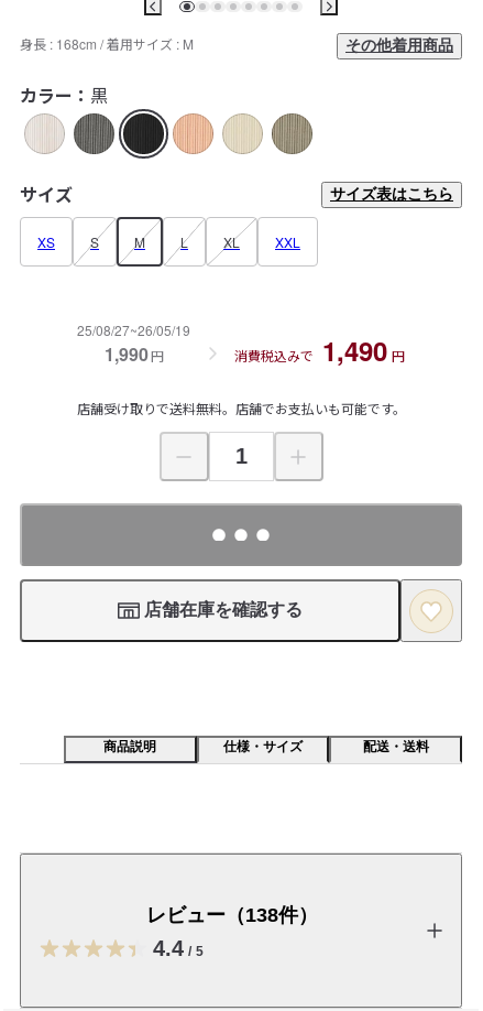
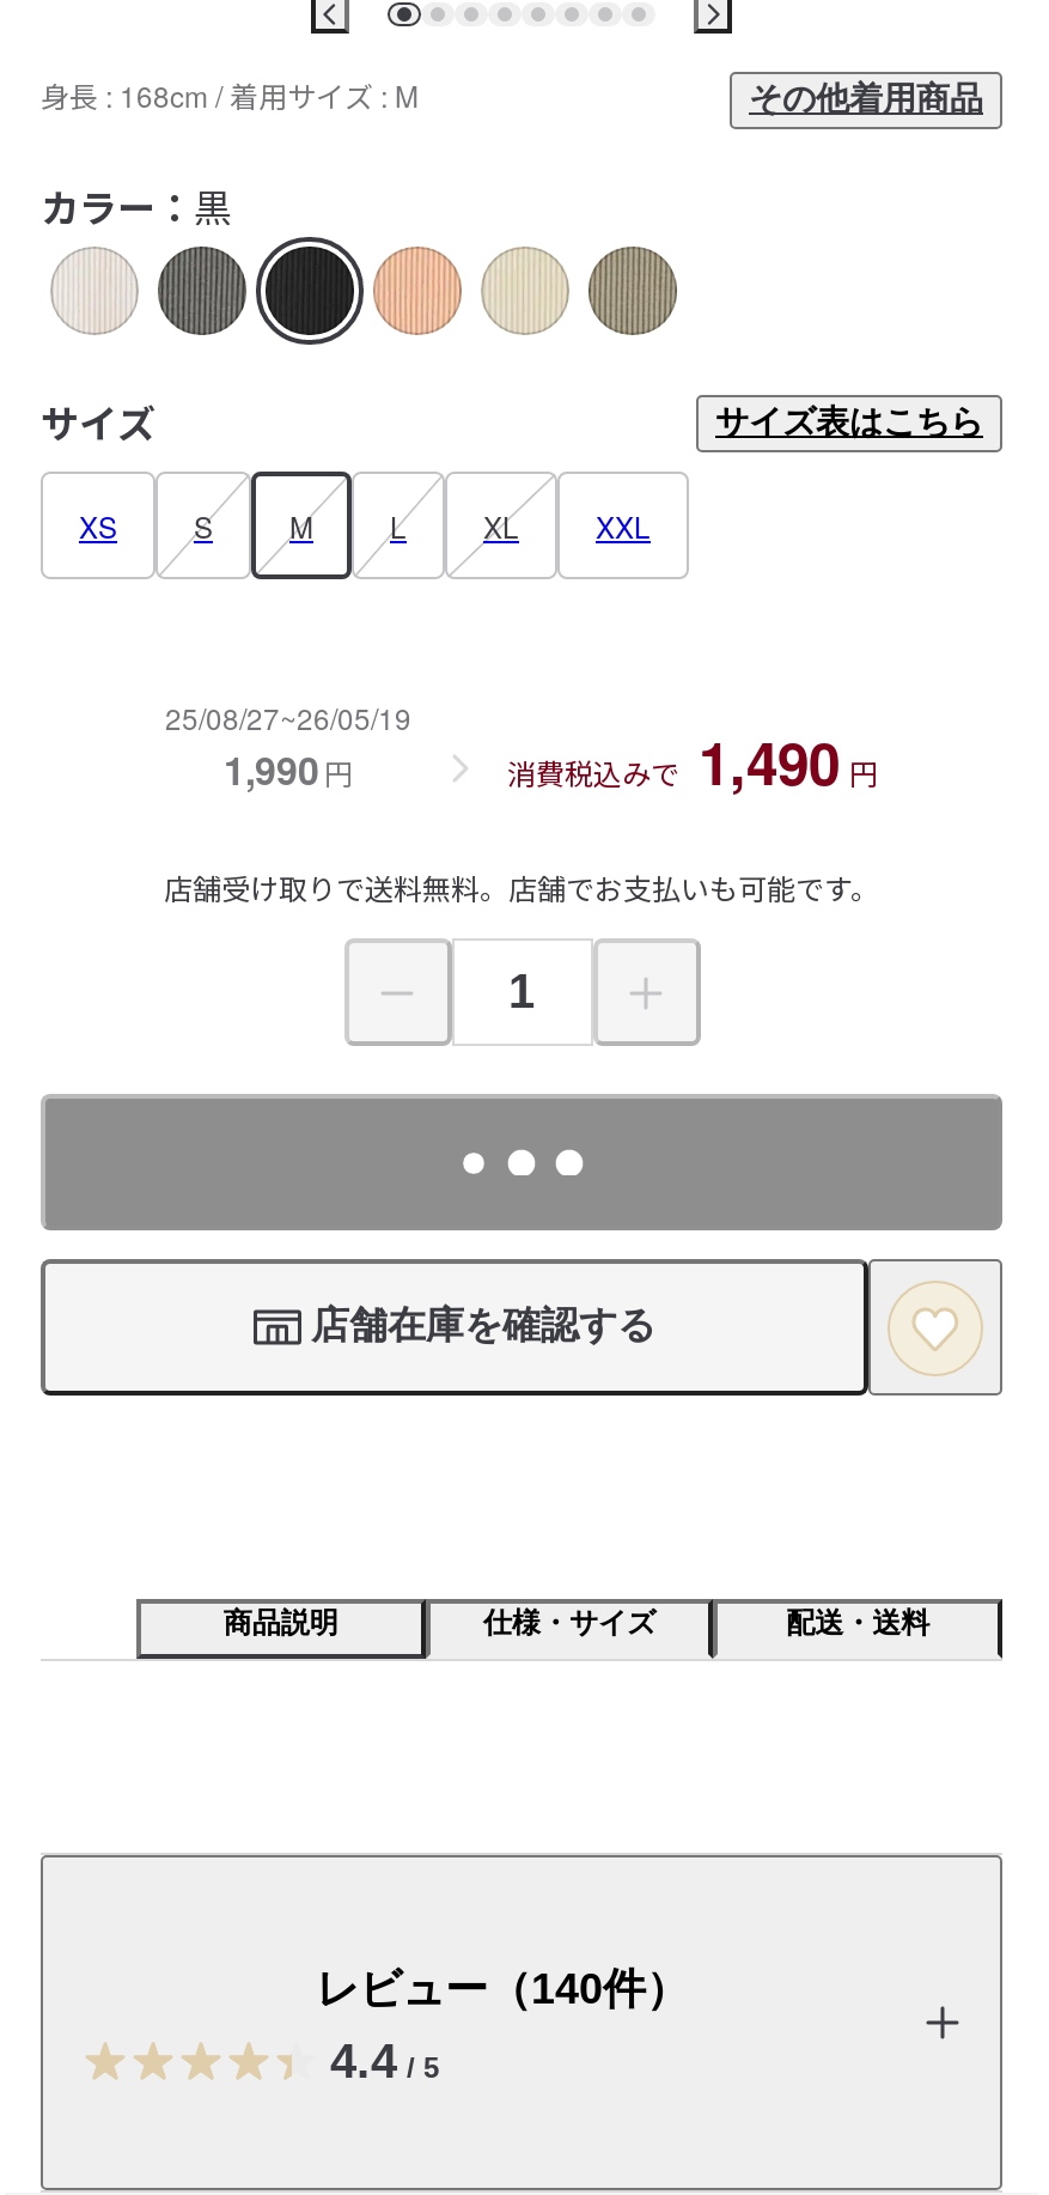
[146,904,318,926] レビュー（138件） -> [316,1965,689,2013] レビュー（140件）

